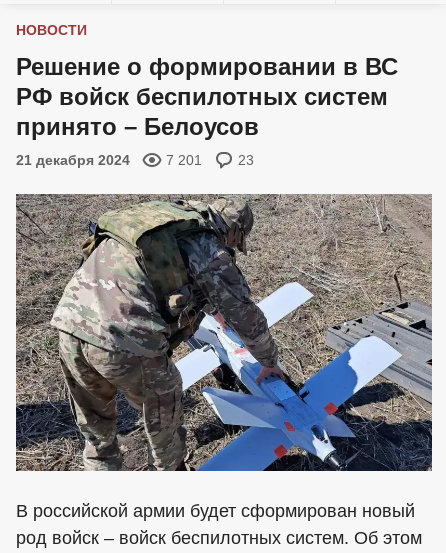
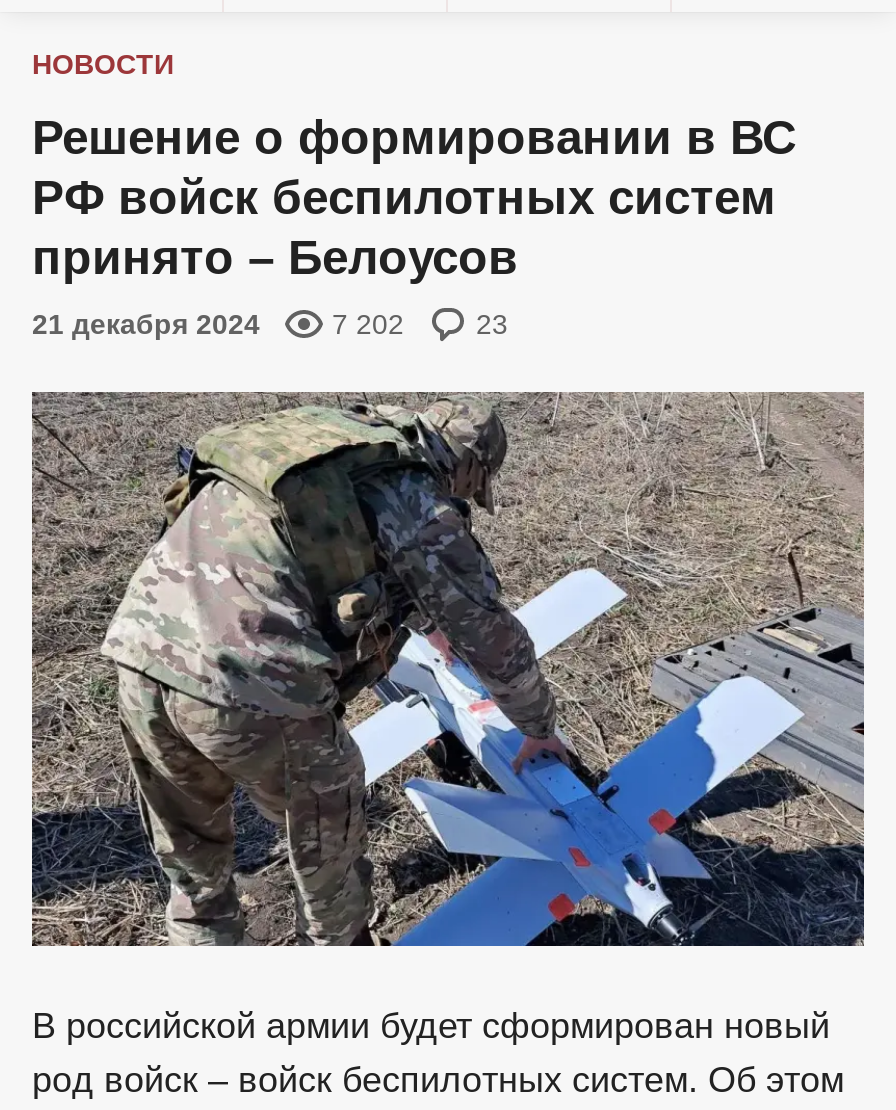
[166,152,202,168] 7 201 -> [332,308,404,340] 7 202

